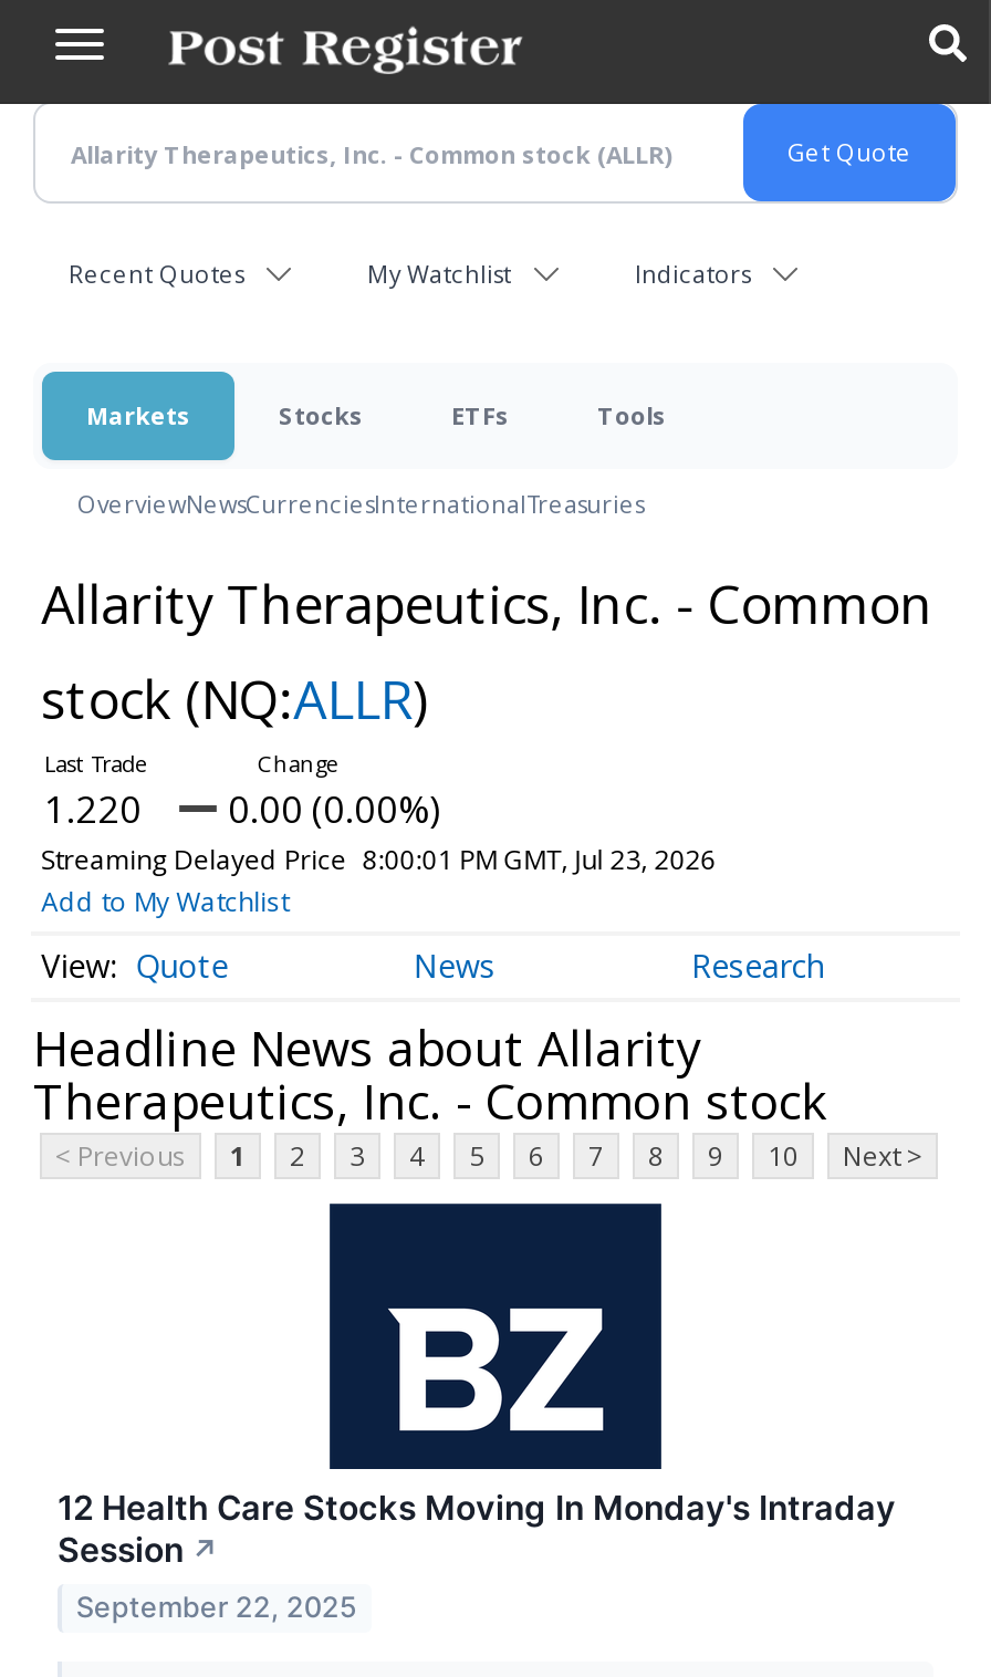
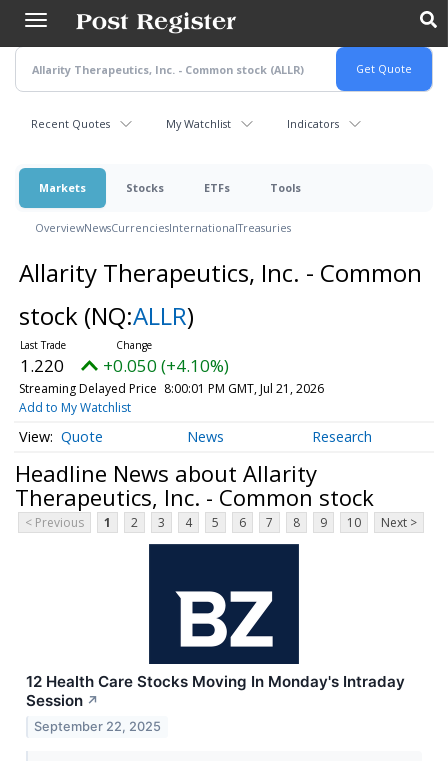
[44,783,440,834] 1.220 0.00 (0.00%) -> [20,354,229,377] 1.220 +0.050 (+4.10%)
[41,841,716,878] Streaming Delayed Price 8:00:01 PM GMT, Jul 23, 2026 -> [19,380,324,397] Streaming Delayed Price 8:00:01 PM GMT, Jul 21, 2026

